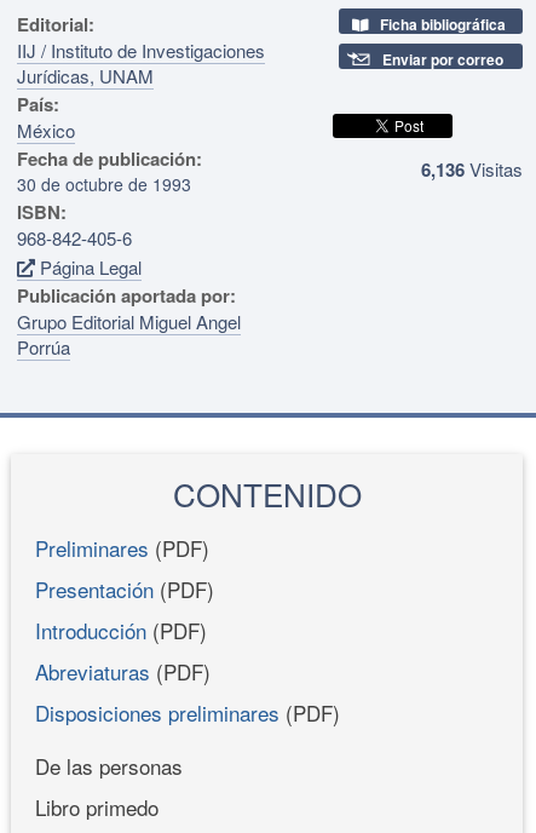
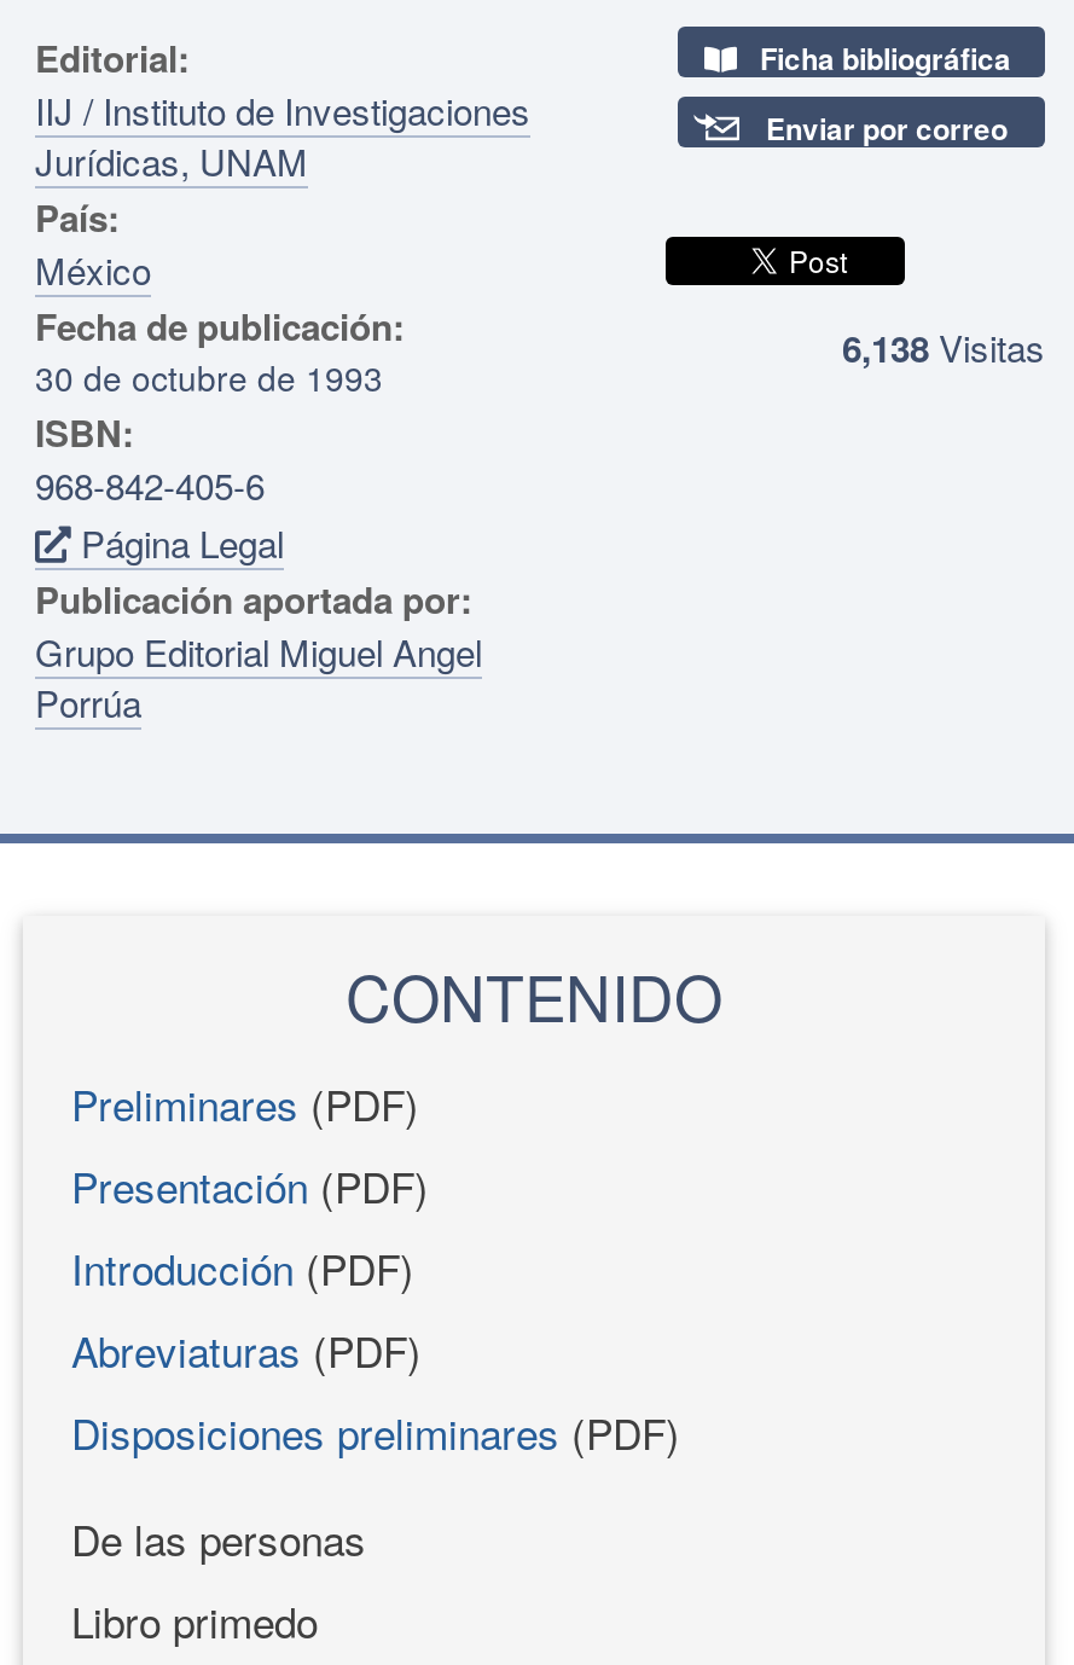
[421,156,523,182] 6,136 Visitas -> [842,320,1045,373] 6,138 Visitas

